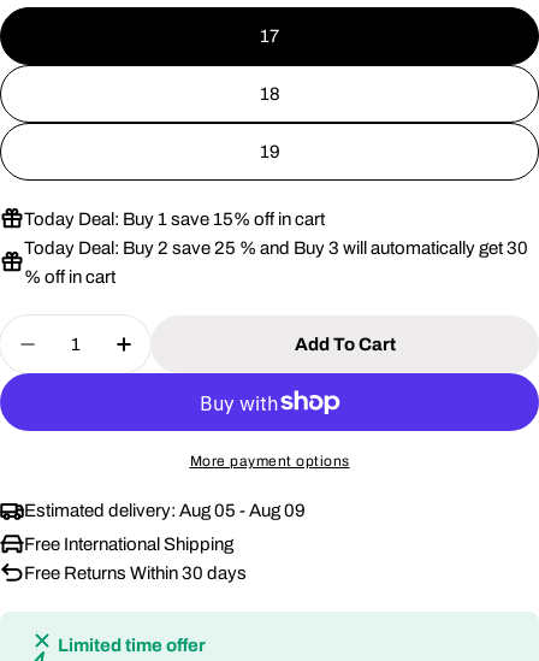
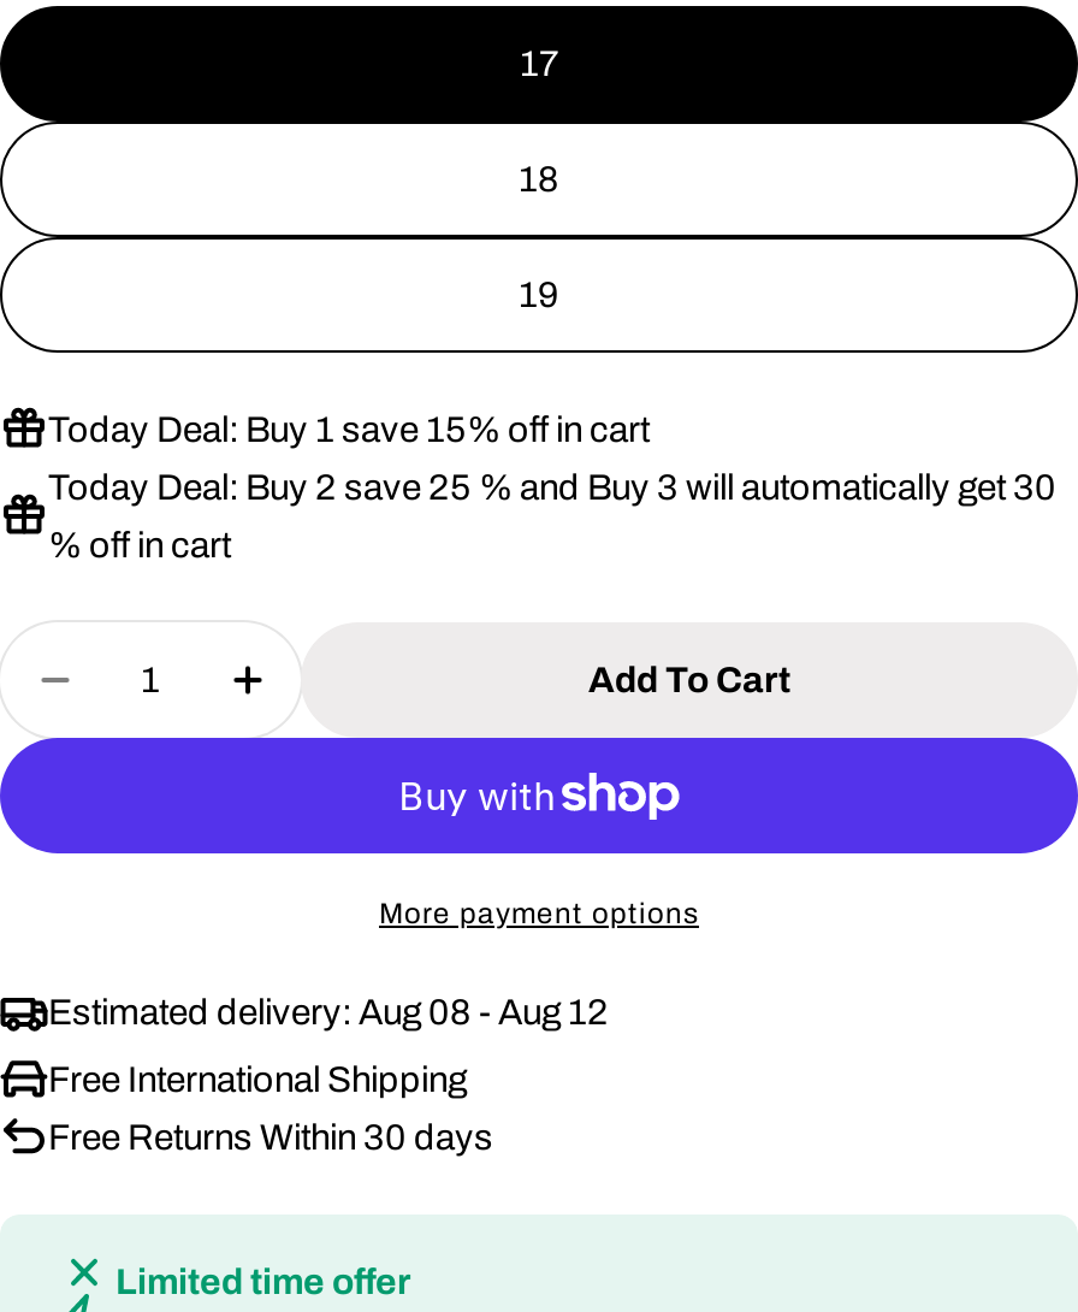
[24,501,306,520] Estimated delivery: Aug 05 - Aug 09 -> [48,992,609,1030] Estimated delivery: Aug 08 - Aug 12

